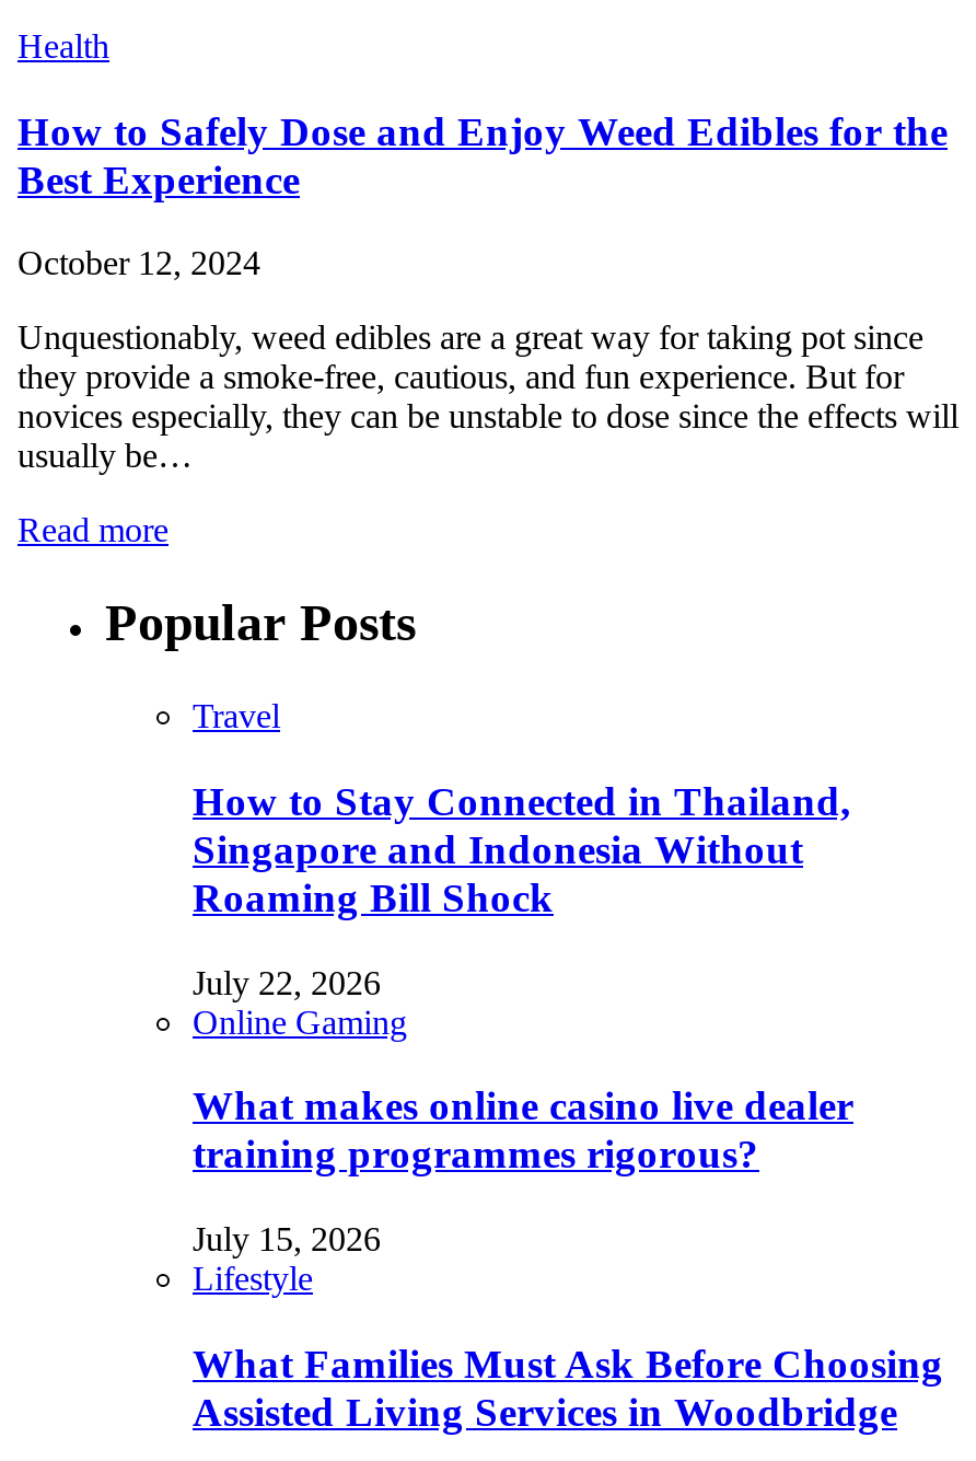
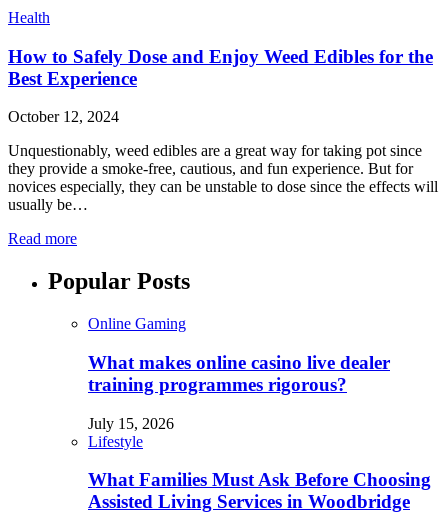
[193,697,851,1000] Travel | How to Stay Connected in Thailand, | Singapore and Indonesia Without | Roaming Bill Shock | July 22, 2026 -> none

